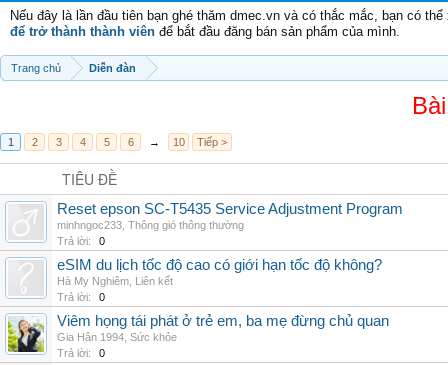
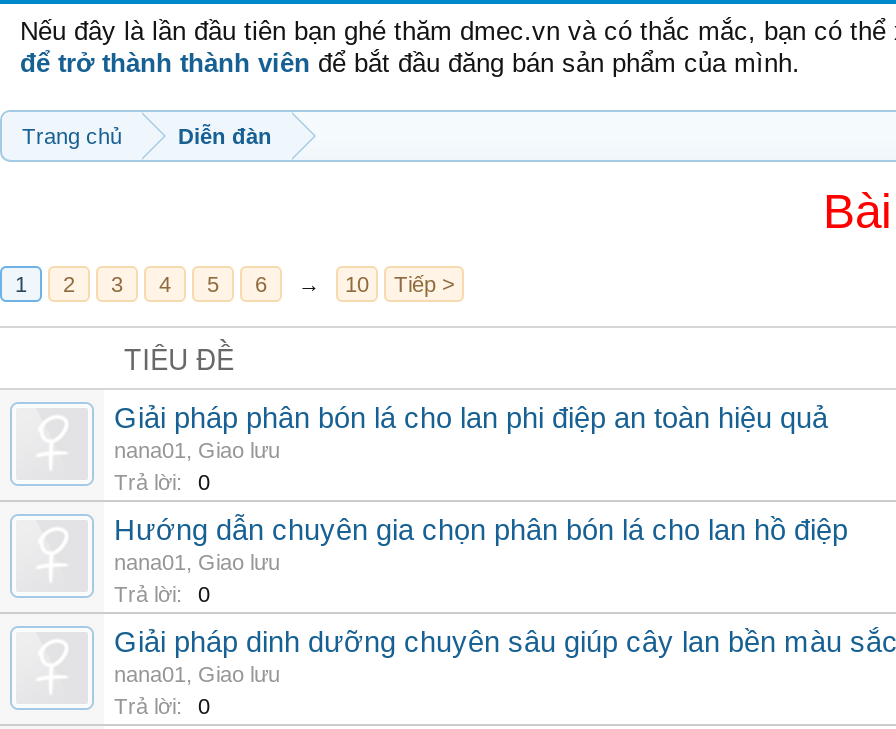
[57,201,403,231] Reset epson SC-T5435 Service Adjustment Program | minhngoc233, Thông gió thông thường -> [114,402,828,462] Giải pháp phân bón lá cho lan phi điệp an toàn hiệu quả | nana01, Giao lưu
[57,257,382,287] eSIM du lịch tốc độ cao có giới hạn tốc độ không? | Hà My Nghiêm, Liên kết -> [114,514,848,574] Hướng dẫn chuyên gia chọn phân bón lá cho lan hồ điệp | nana01, Giao lưu
[7,317,45,353] [image] -> none
[57,313,389,343] Viêm họng tái phát ở trẻ em, ba mẹ đừng chủ quan | Gia Hân 1994, Sức khỏe -> [114,626,896,686] Giải pháp dinh dưỡng chuyên sâu giúp cây lan bền màu sắc | nana01, Giao lưu

